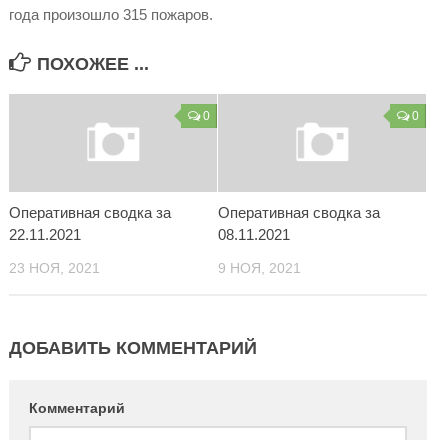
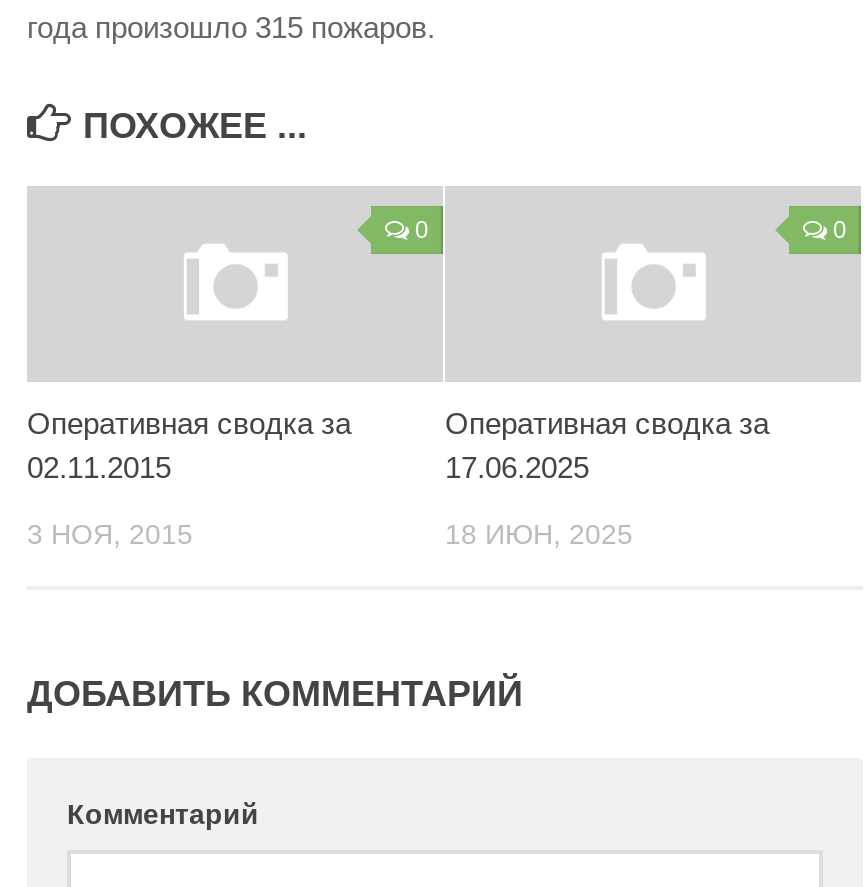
[9,226,81,243] 22.11.2021 -> [27,450,171,484] 02.11.2015
[218,226,290,243] 08.11.2021 -> [445,450,589,484] 17.06.2025
[9,260,100,276] 23 НОЯ, 2021 -> [27,518,193,550] 3 НОЯ, 2015
[218,260,301,276] 9 НОЯ, 2021 -> [445,518,633,550] 18 ИЮН, 2025

